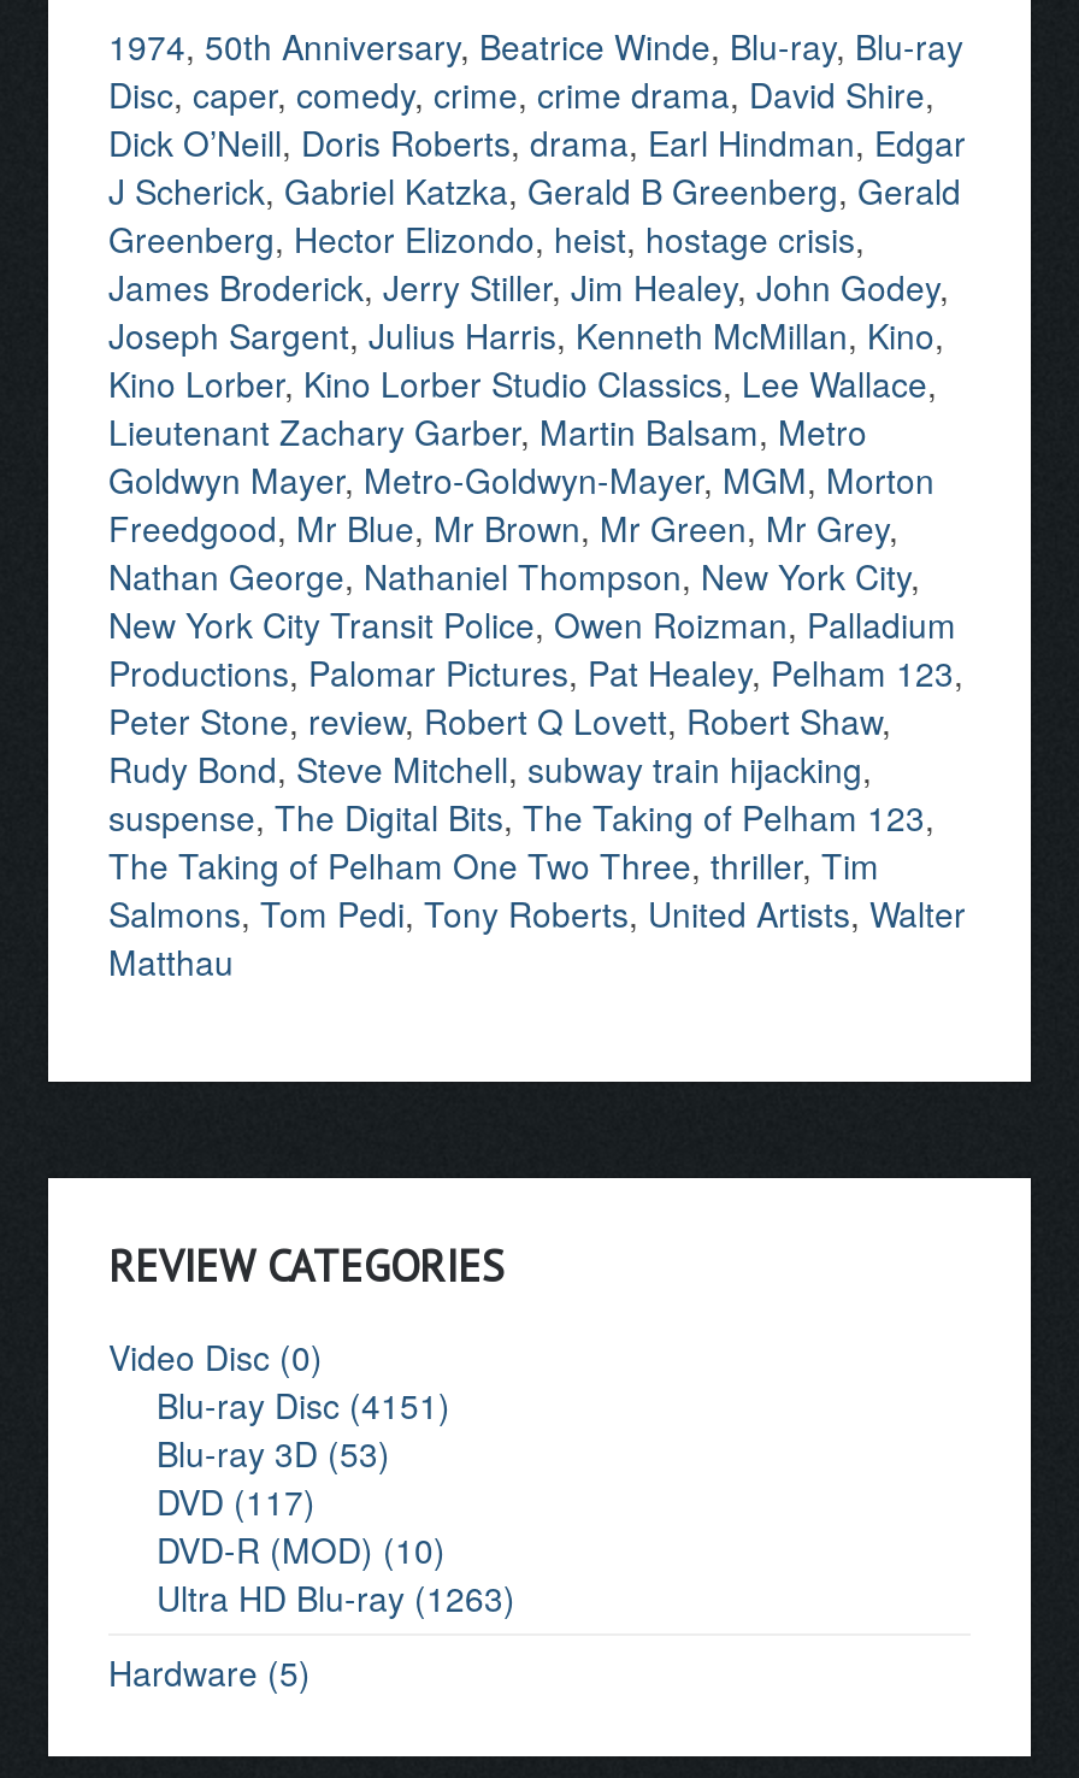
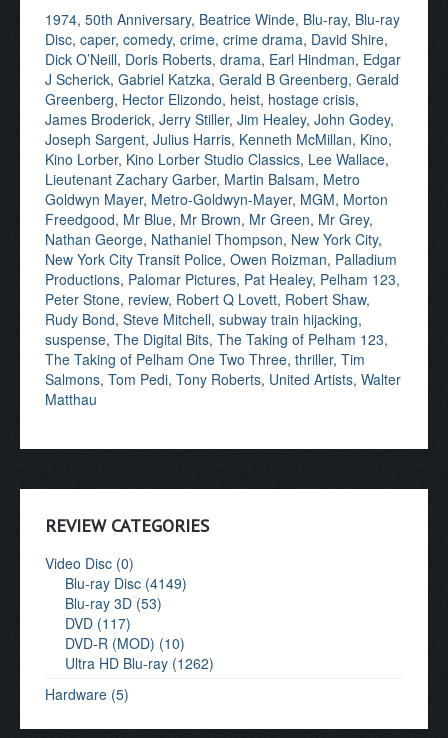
[157,1380,450,1428] Blu-ray Disc (4151) -> [65,573,187,593] Blu-ray Disc (4149)
[157,1573,515,1621] Ultra HD Blu-ray (1263) -> [65,653,214,673] Ultra HD Blu-ray (1262)

